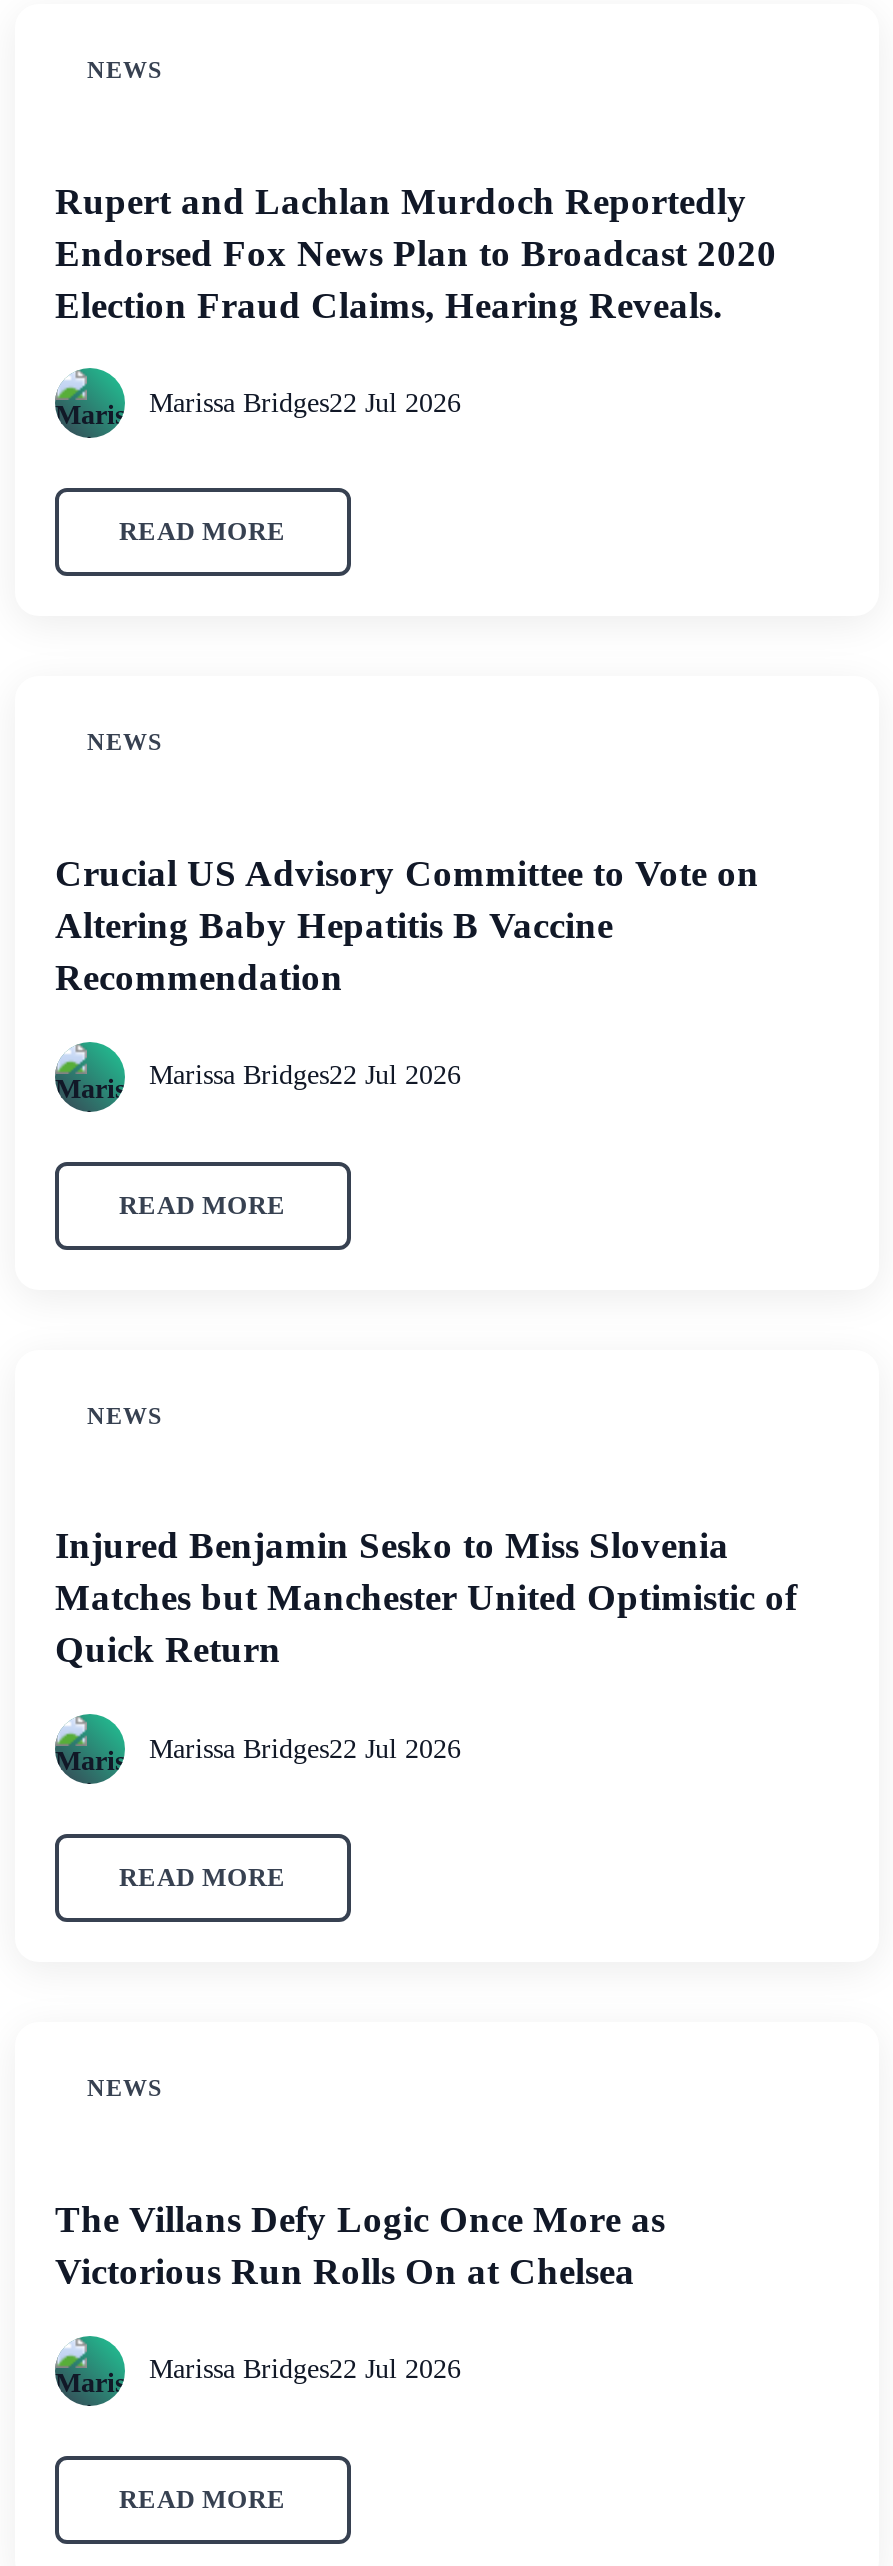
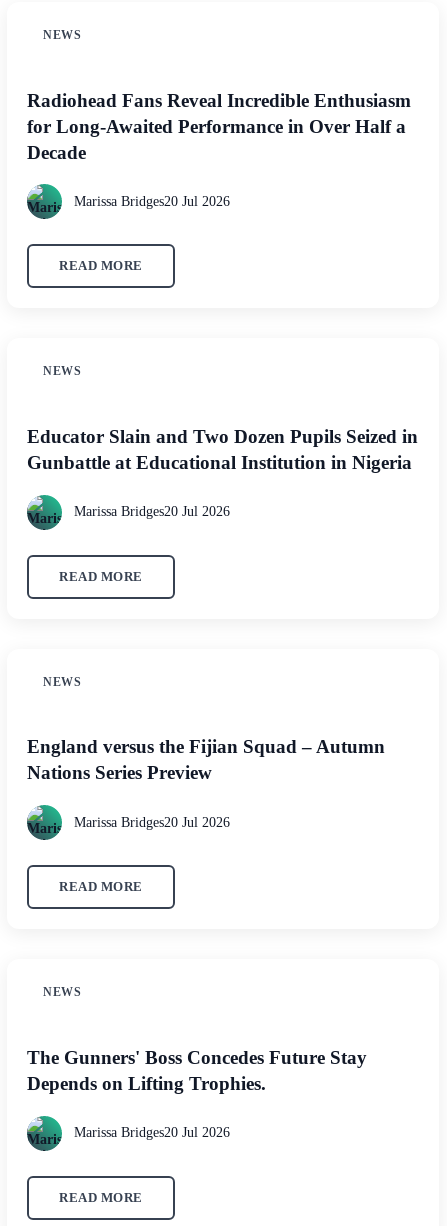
[55,179,777,325] Rupert and Lachlan Murdoch Reportedly | Endorsed Fox News Plan to Broadcast 2020 | Election Fraud Claims, Hearing Reveals. -> [27,90,411,163] Radiohead Fans Reveal Incredible Enthusiasm | for Long-Awaited Performance in Over Half a | Decade
[149,388,461,418] Marissa Bridges22 Jul 2026 -> [74,194,230,209] Marissa Bridges20 Jul 2026
[55,852,759,998] Crucial US Advisory Committee to Vote on | Altering Baby Hepatitis B Vaccine | Recommendation -> [27,426,418,473] Educator Slain and Two Dozen Pupils Seized in | Gunbattle at Educational Institution in Nigeria
[149,1060,461,1090] Marissa Bridges22 Jul 2026 -> [74,504,230,519] Marissa Bridges20 Jul 2026
[55,1525,797,1671] Injured Benjamin Sesko to Miss Slovenia | Matches but Manchester United Optimistic of | Quick Return -> [27,736,385,783] England versus the Fijian Squad – Autumn | Nations Series Preview
[149,1733,461,1763] Marissa Bridges22 Jul 2026 -> [74,815,230,830] Marissa Bridges20 Jul 2026
[55,2198,665,2292] The Villans Defy Logic Once More as | Victorious Run Rolls On at Chelsea -> [27,1047,367,1094] The Gunners' Boss Concedes Future Stay | Depends on Lifting Trophies.
[149,2354,461,2384] Marissa Bridges22 Jul 2026 -> [74,1125,230,1140] Marissa Bridges20 Jul 2026

